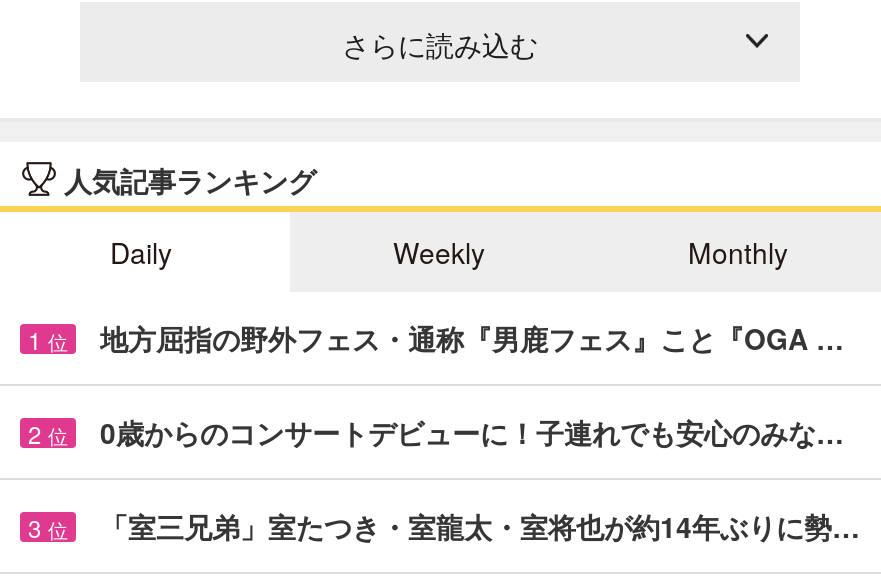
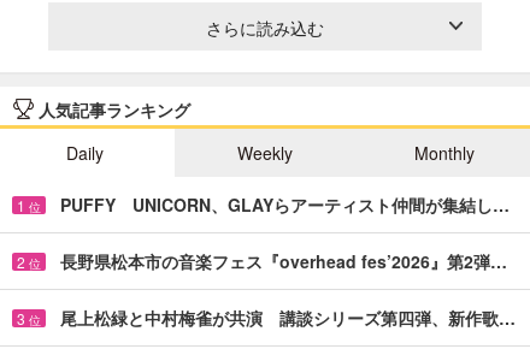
[100,318,844,358] 地方屈指の野外フェス・通称『男鹿フェス』こと『OGA … -> [60,192,510,216] PUFFY UNICORN、GLAYらアーティスト仲間が集結し…
[100,412,844,452] 0歳からのコンサートデビューに！子連れでも安心のみな… -> [60,249,507,273] 長野県松本市の音楽フェス『overhead fes’2026』第2弾…
[100,506,860,546] 「室三兄弟」室たつき・室龍太・室将也が約14年ぶりに勢… -> [60,305,516,330] 尾上松緑と中村梅雀が共演 講談シリーズ第四弾、新作歌…

